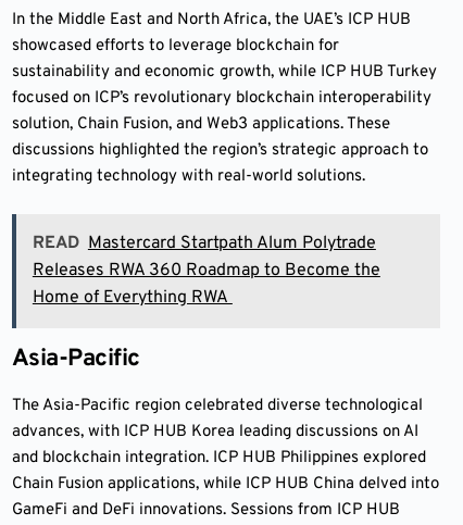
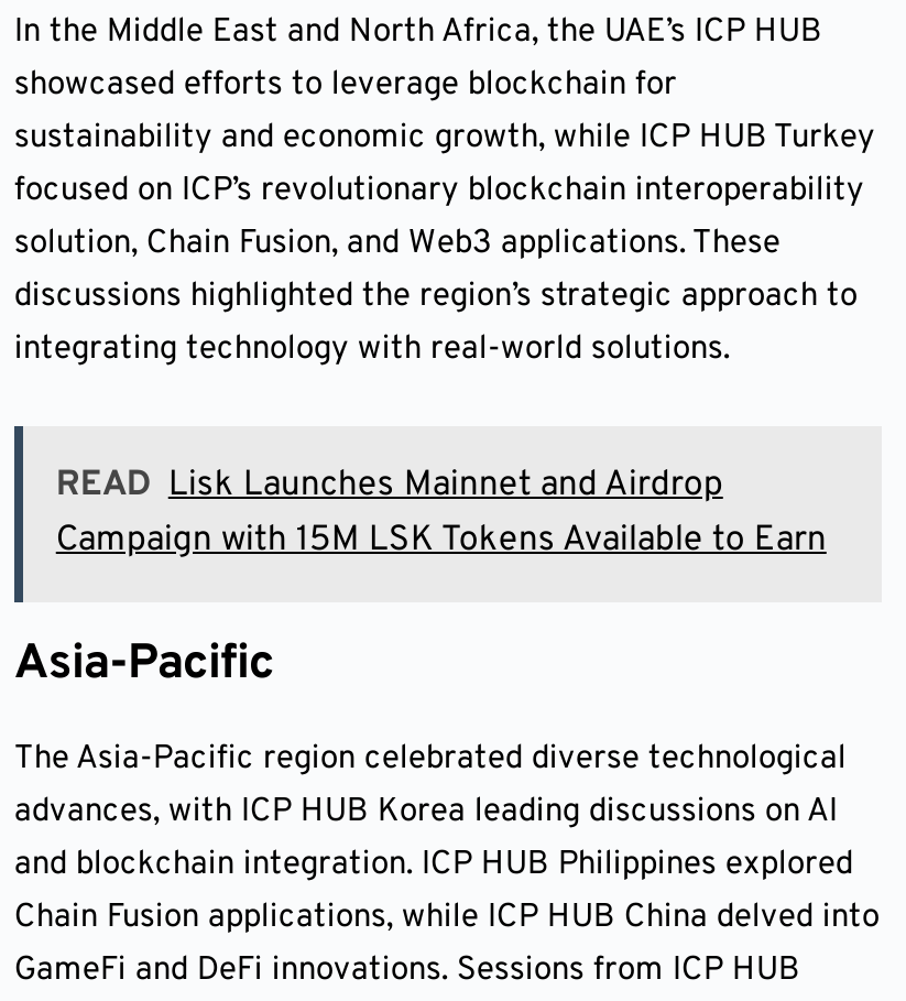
[32,233,380,309] READ Mastercard Startpath Alum Polytrade | Releases RWA 360 Roadmap to Become the | Home of Everything RWA -> [56,464,827,563] READ Lisk Launches Mainnet and Airdrop | Campaign with 15M LSK Tokens Available to Earn

